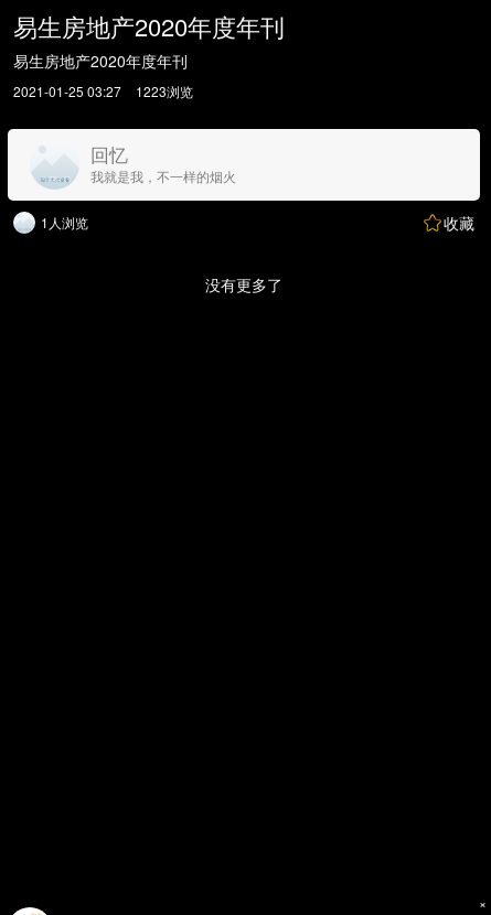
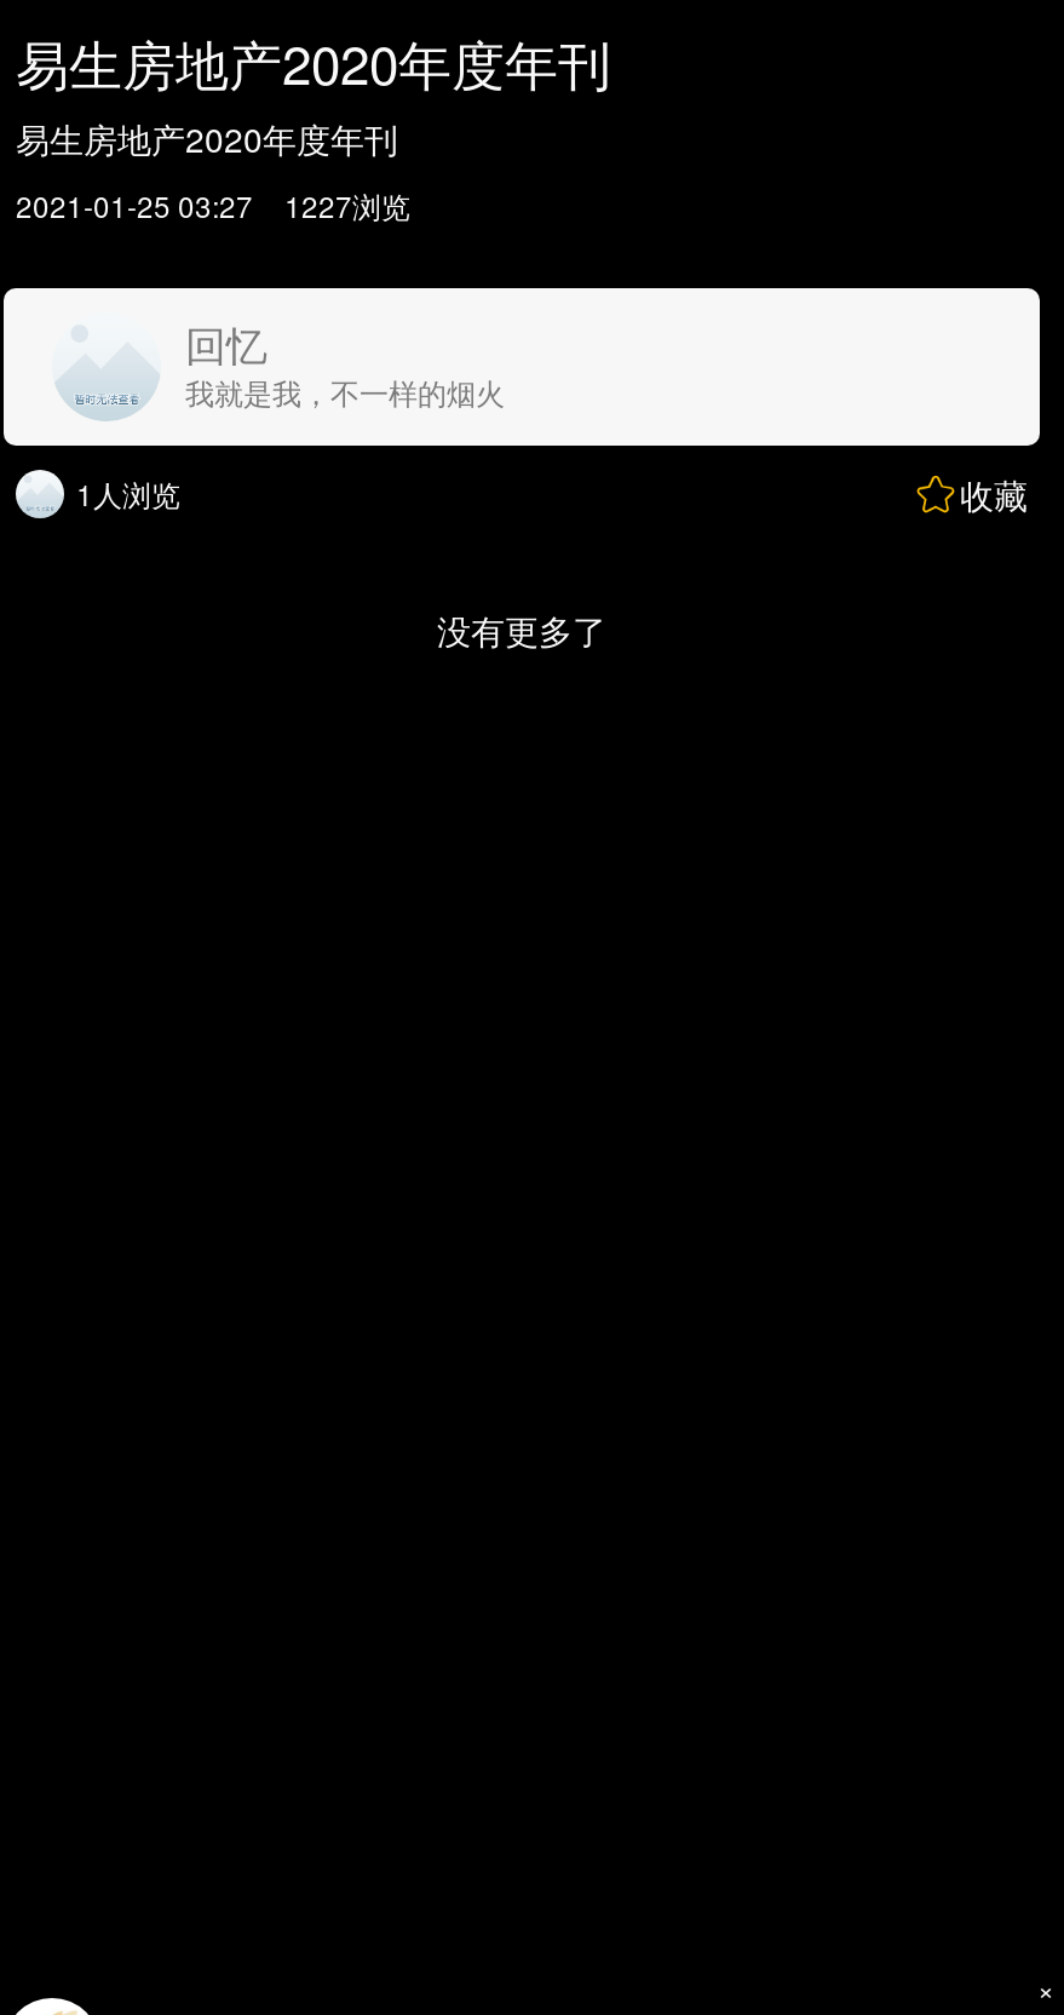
[13,82,193,100] 2021-01-25 03:27 1223浏览 -> [16,184,410,225] 2021-01-25 03:27 1227浏览

